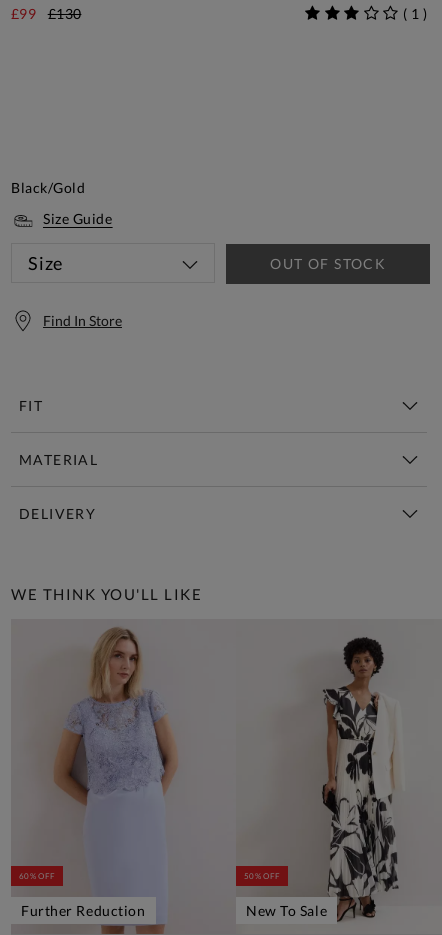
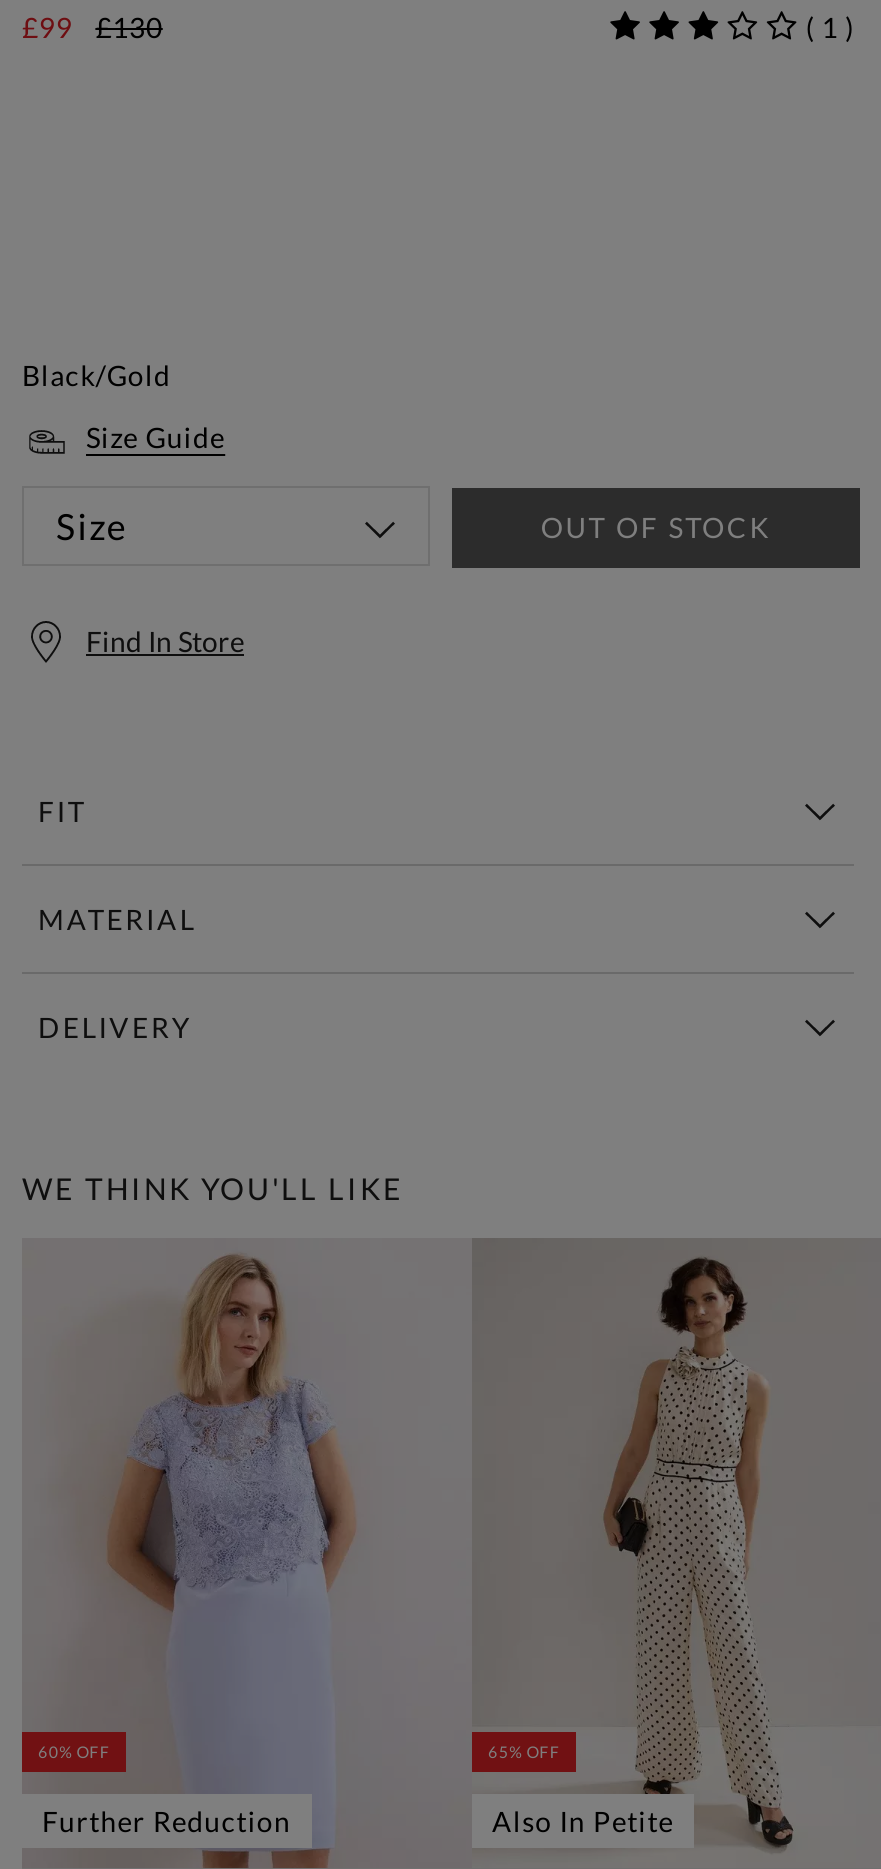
[237,621,405,926] [image] | 50% OFF -> [472,1240,856,1854] [image] | 65% OFF
[246,902,327,919] New To Sale -> [492,1804,674,1838] Also In Petite

